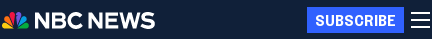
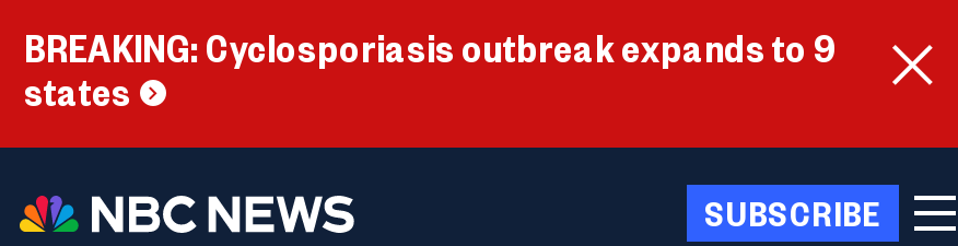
none -> [24,21,836,115] BREAKING: Cyclosporiasis outbreak expands to 9 | states

